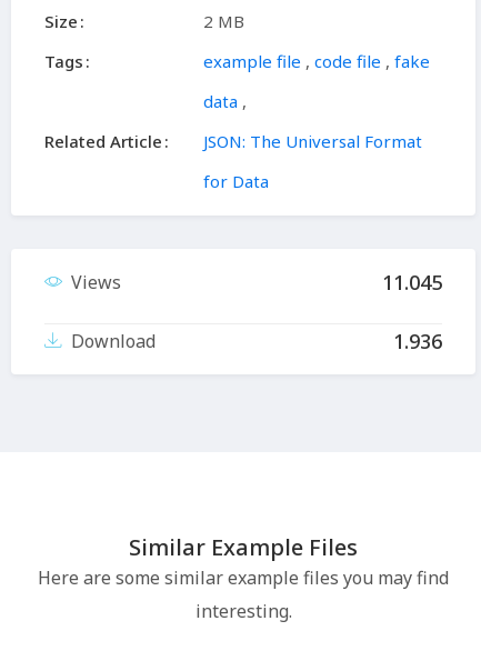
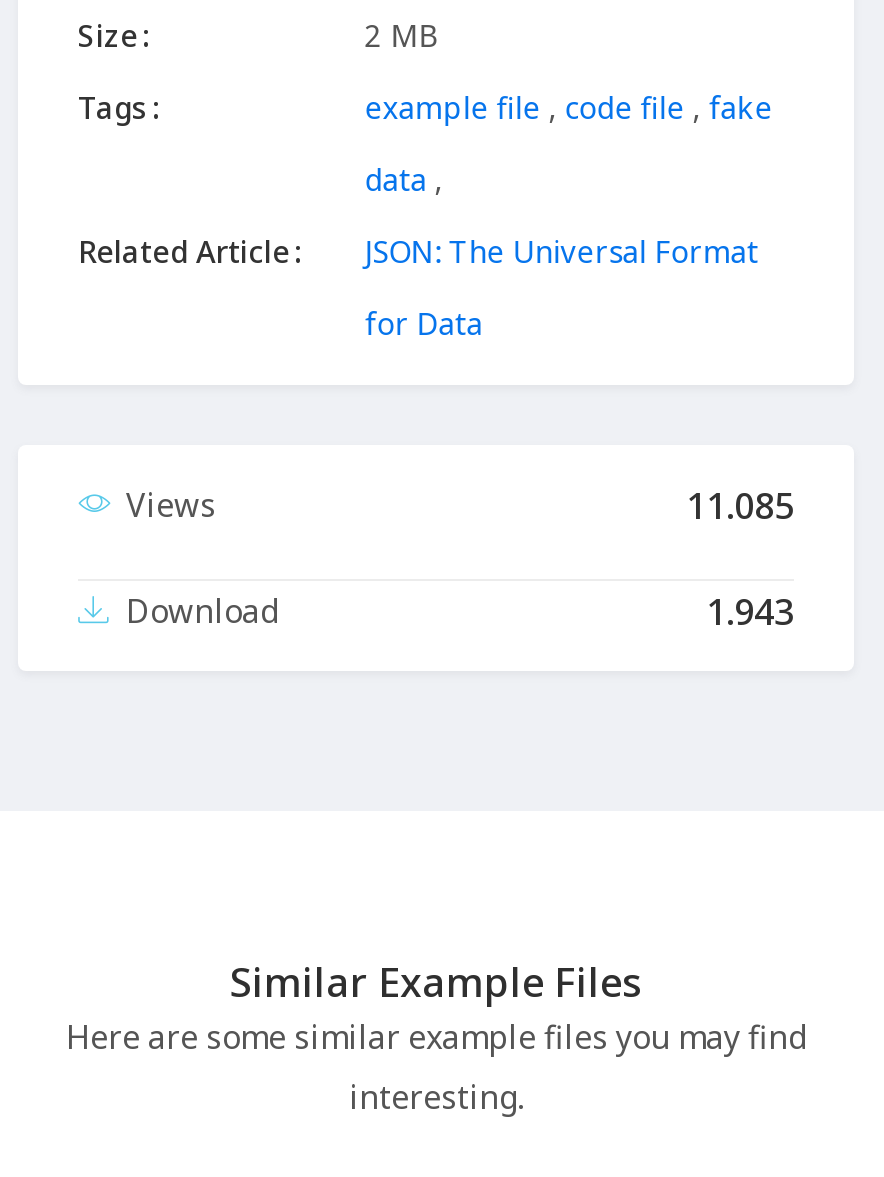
[382,269,442,296] 11.045 -> [686,481,794,529] 11.085
[393,328,442,354] 1.936 -> [706,587,794,635] 1.943

